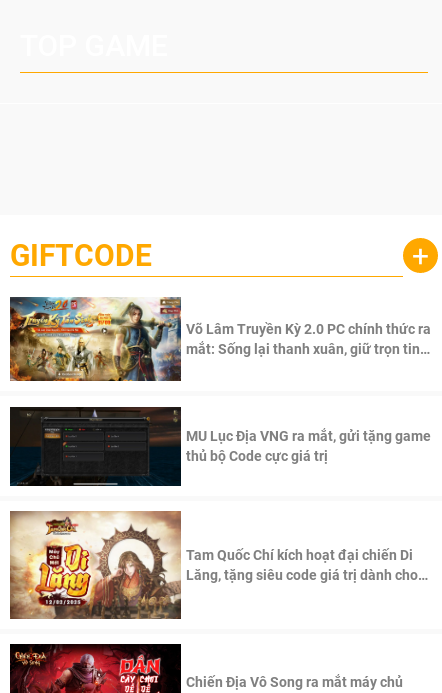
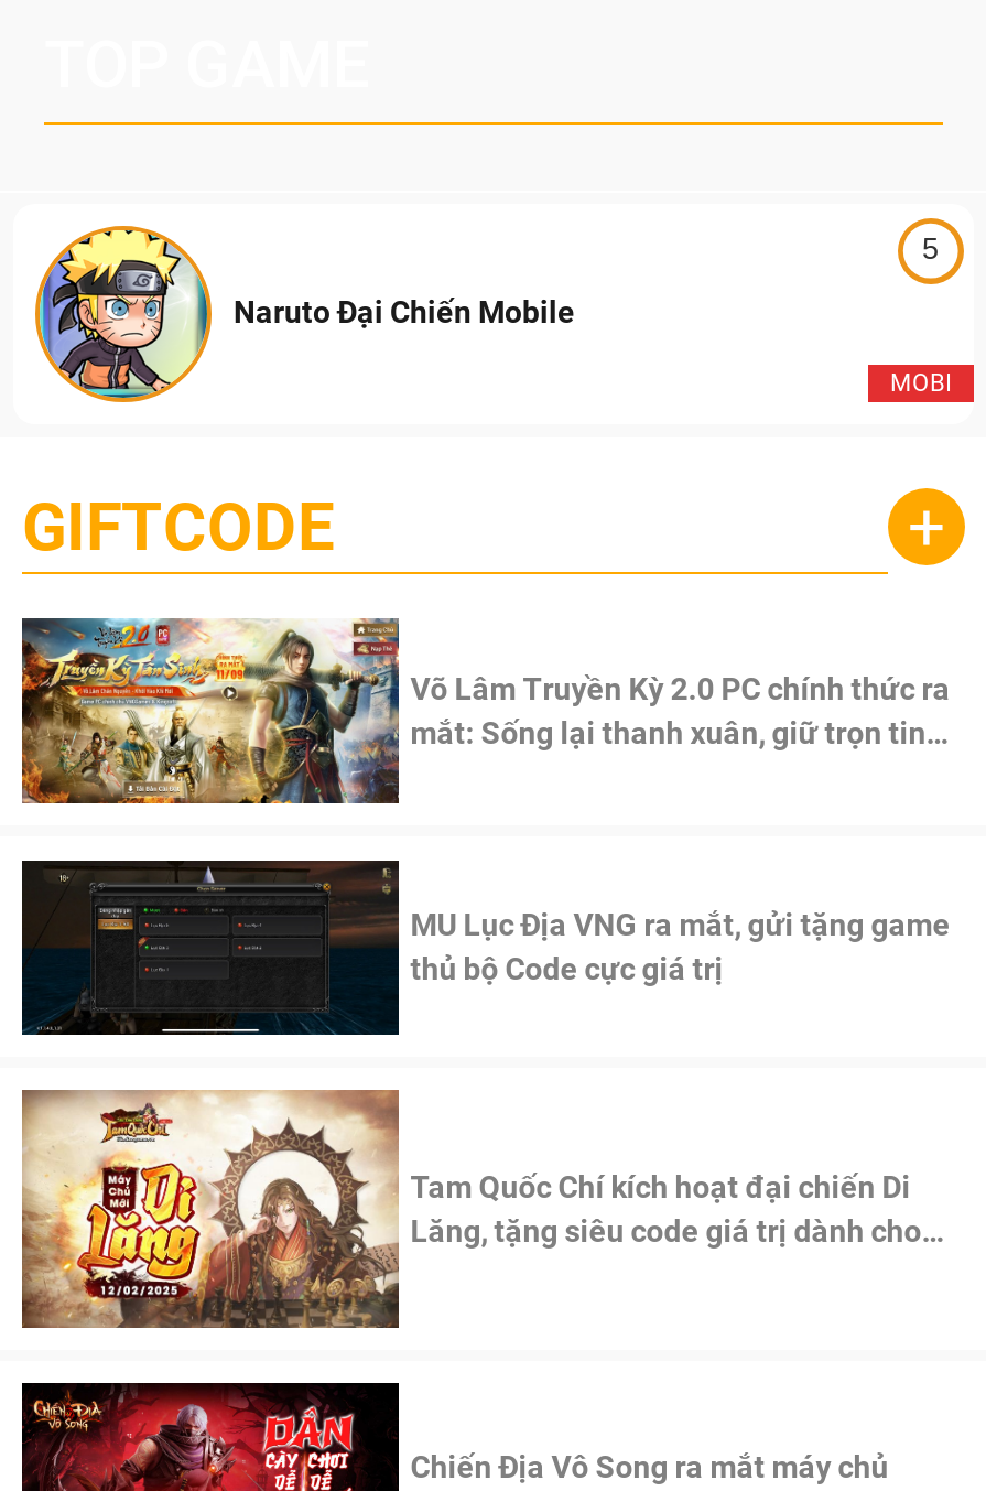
none -> [33,224,575,404] [image] | Naruto Đại Chiến Mobile
none -> [890,369,952,397] MOBI
none -> [922,231,939,264] 5

